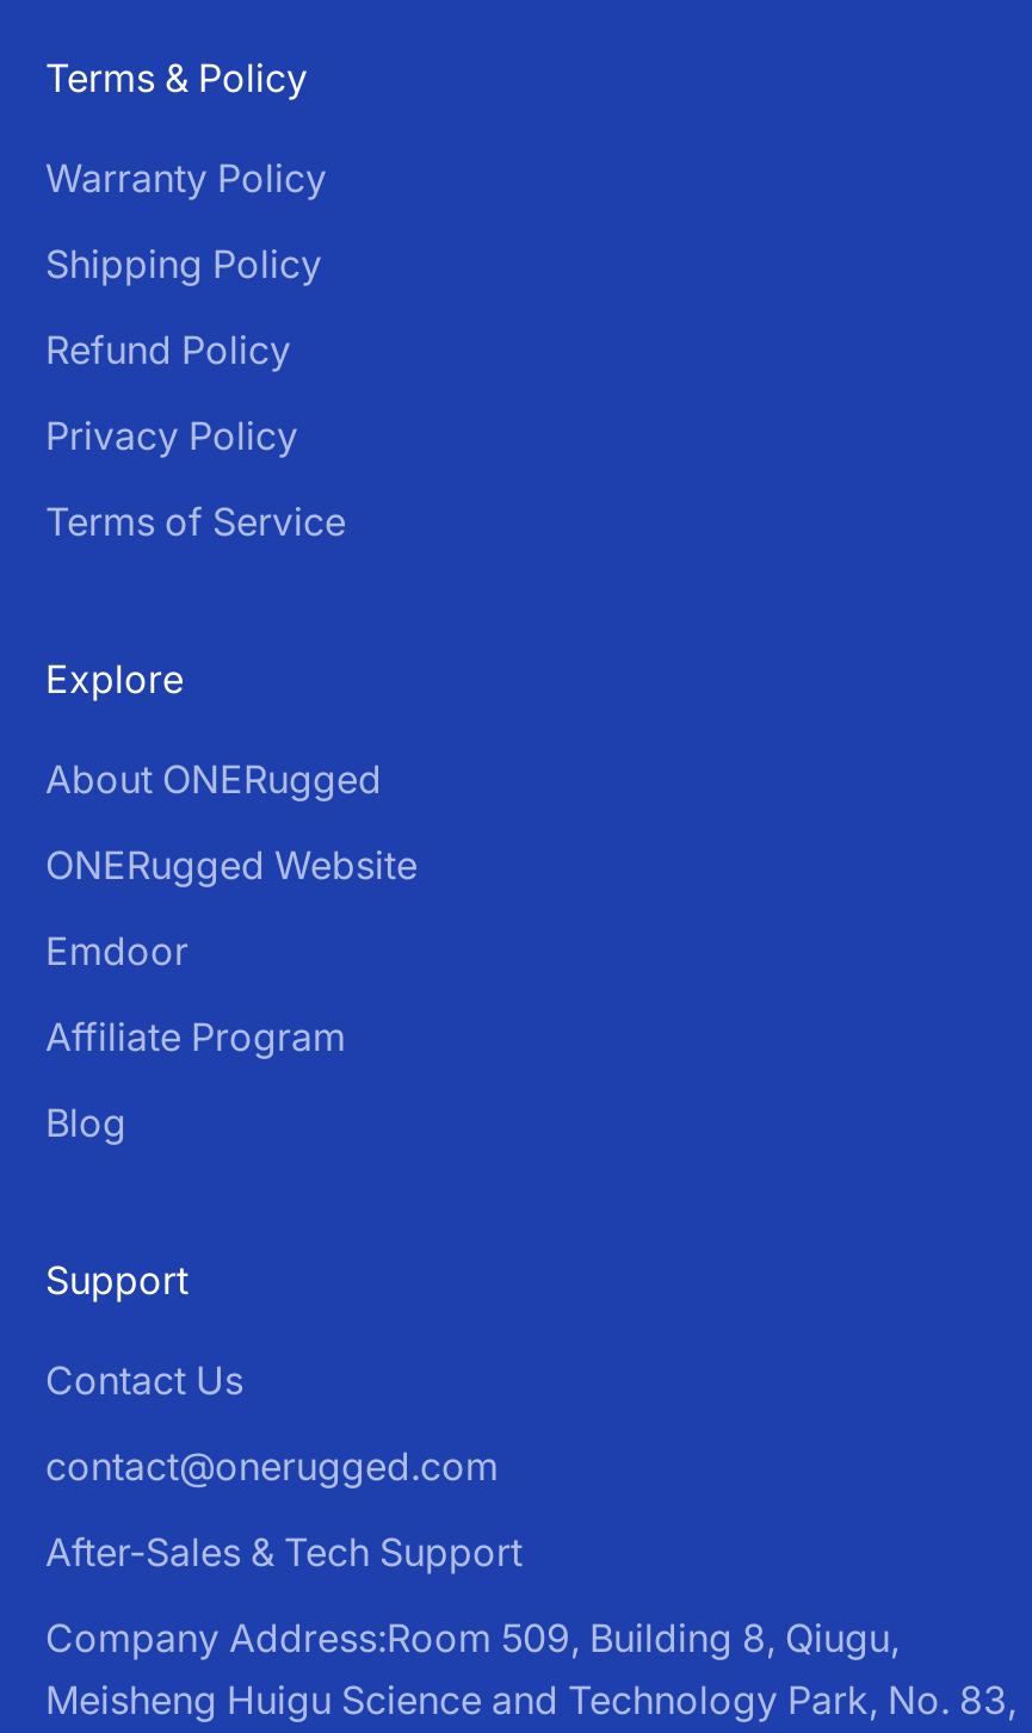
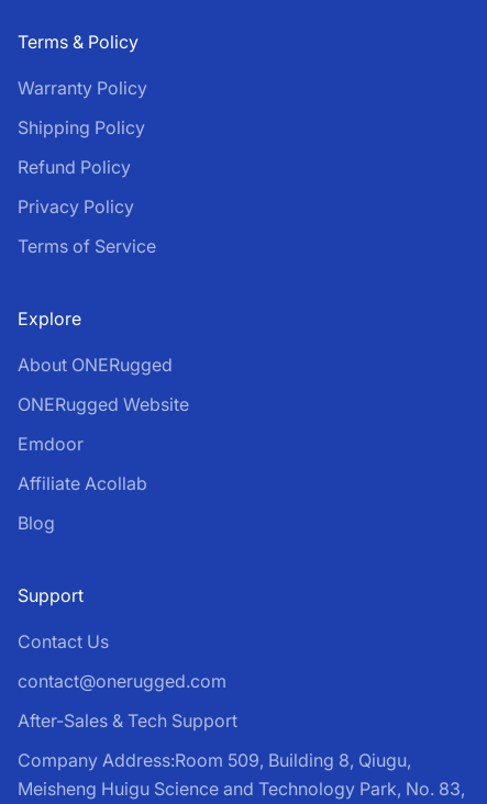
[45,1013,346,1061] Affiliate Program -> [18,473,147,495] Affiliate Acollab

